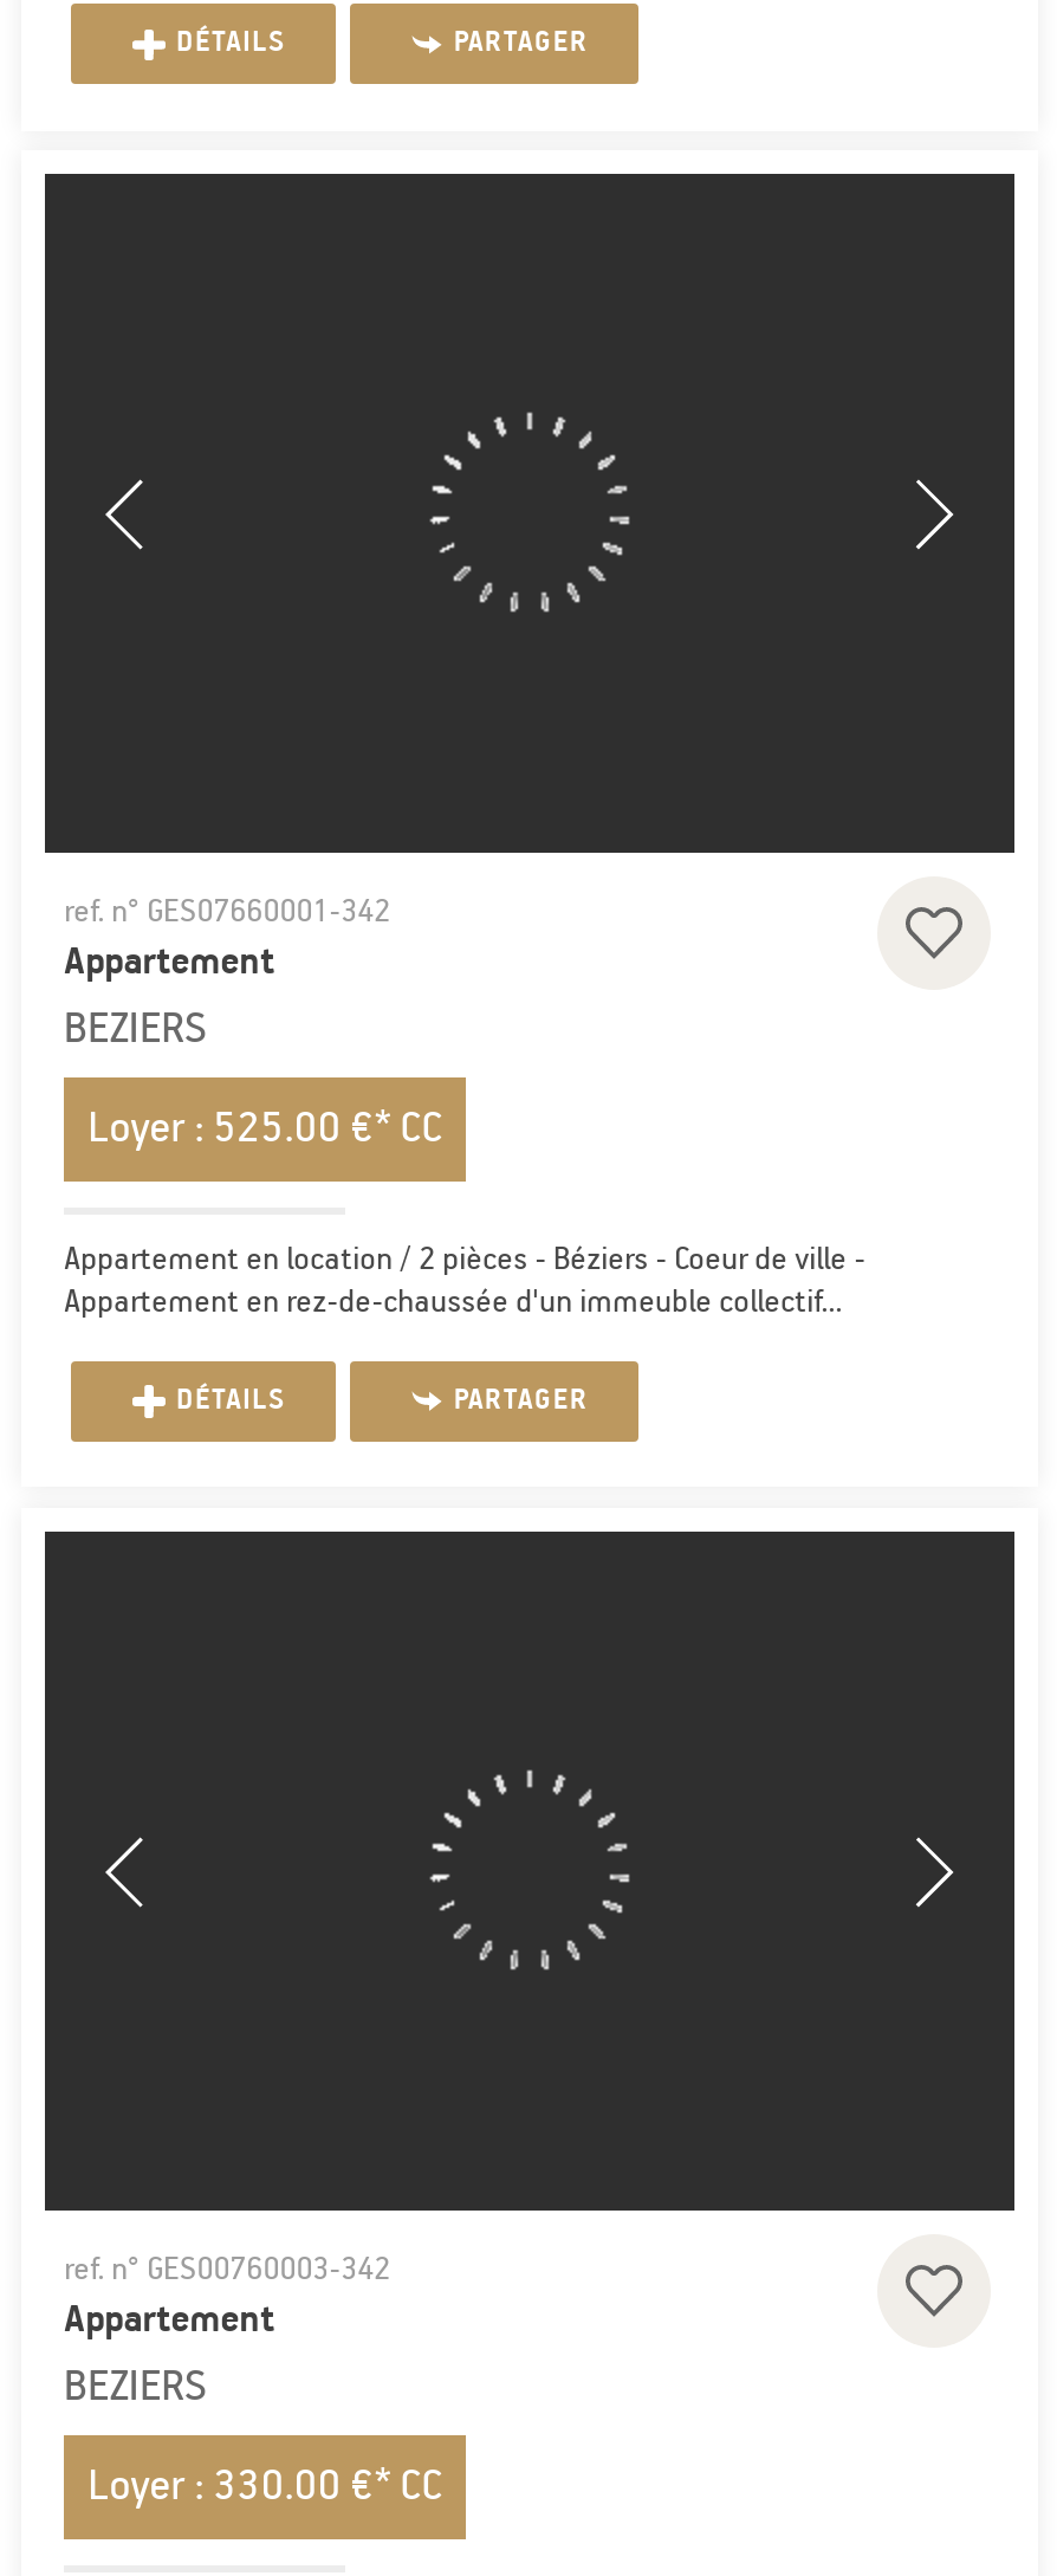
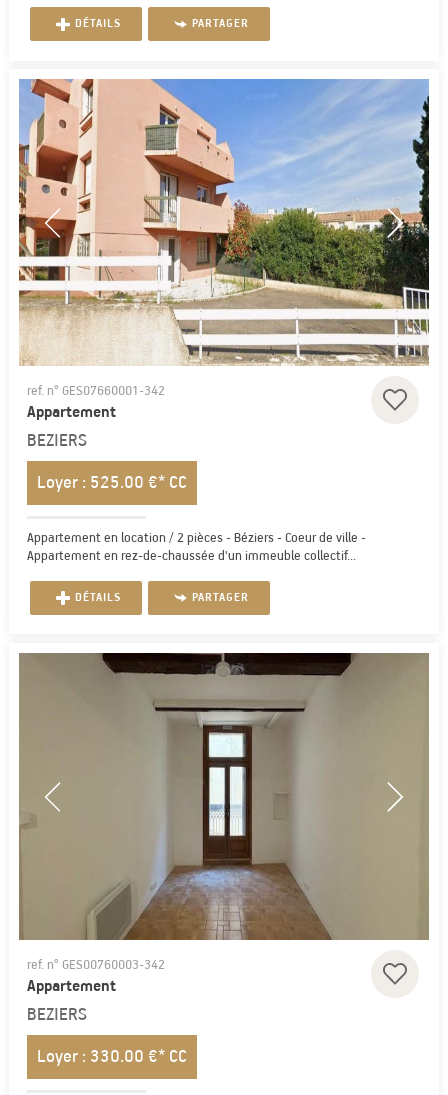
none -> [18,78,430,366] [image]
none -> [18,652,430,941] [image]

